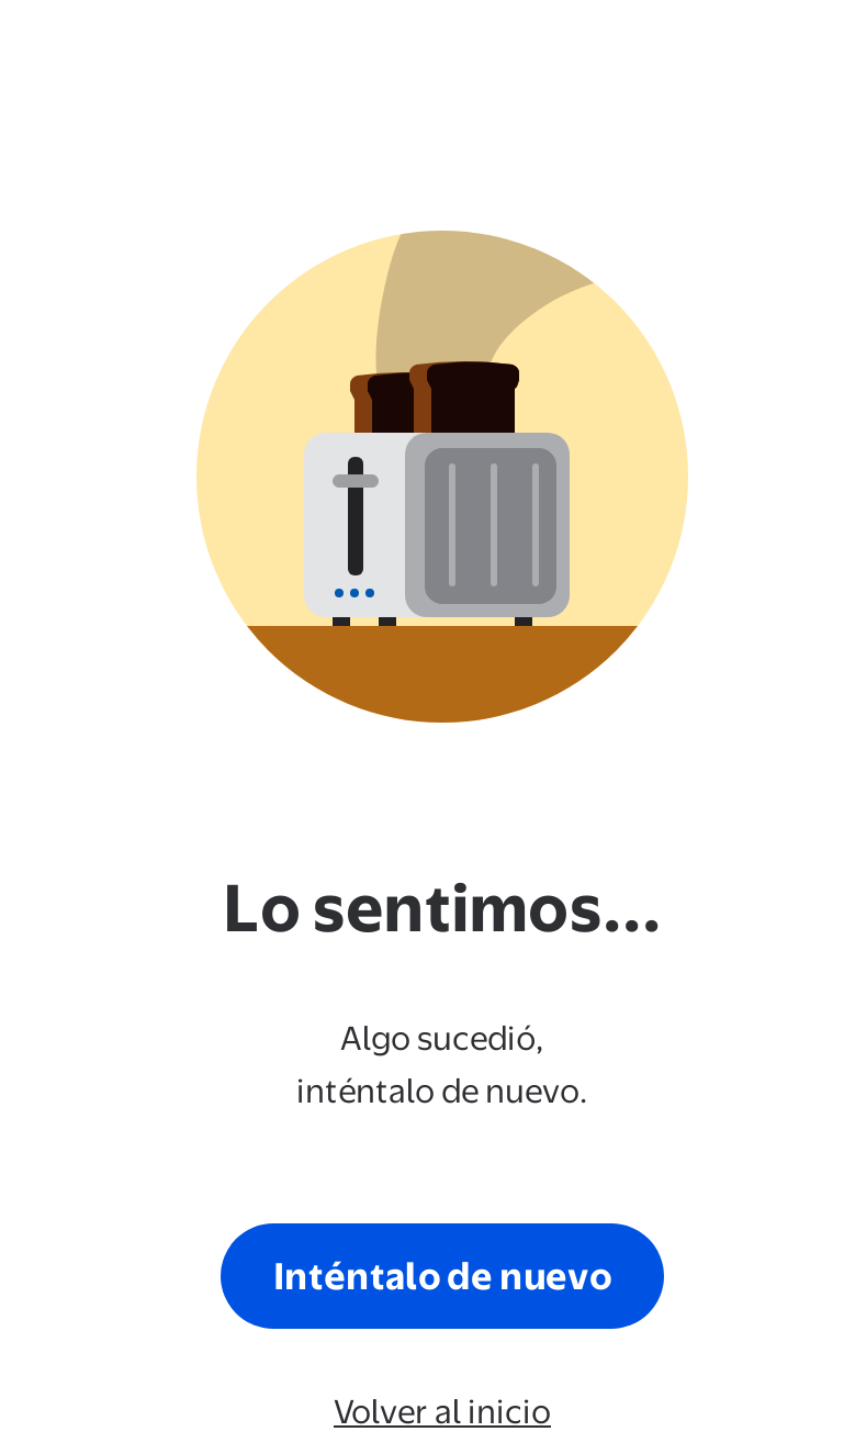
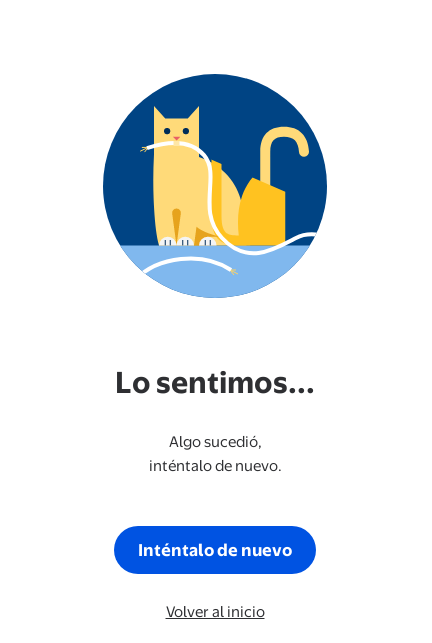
[196,231,688,725] [image] -> [102,73,328,299] [image]

